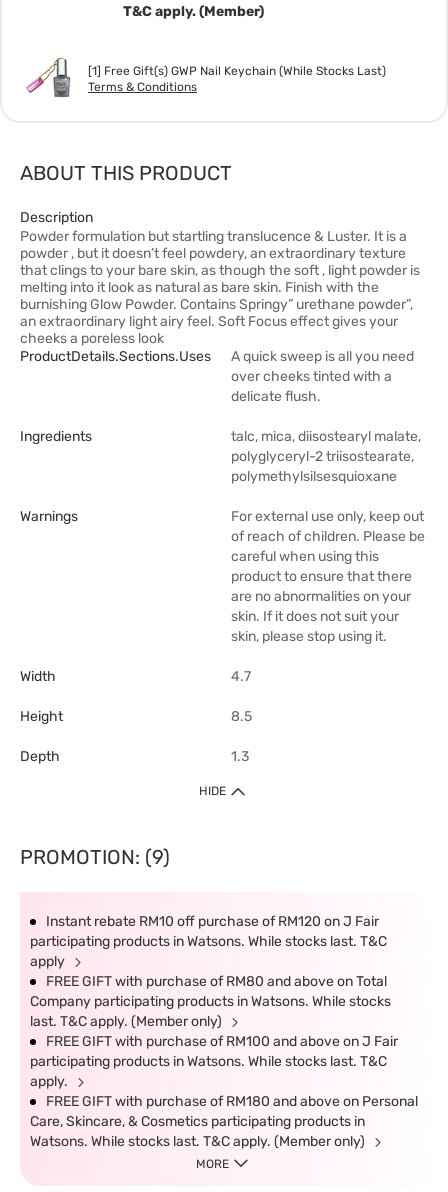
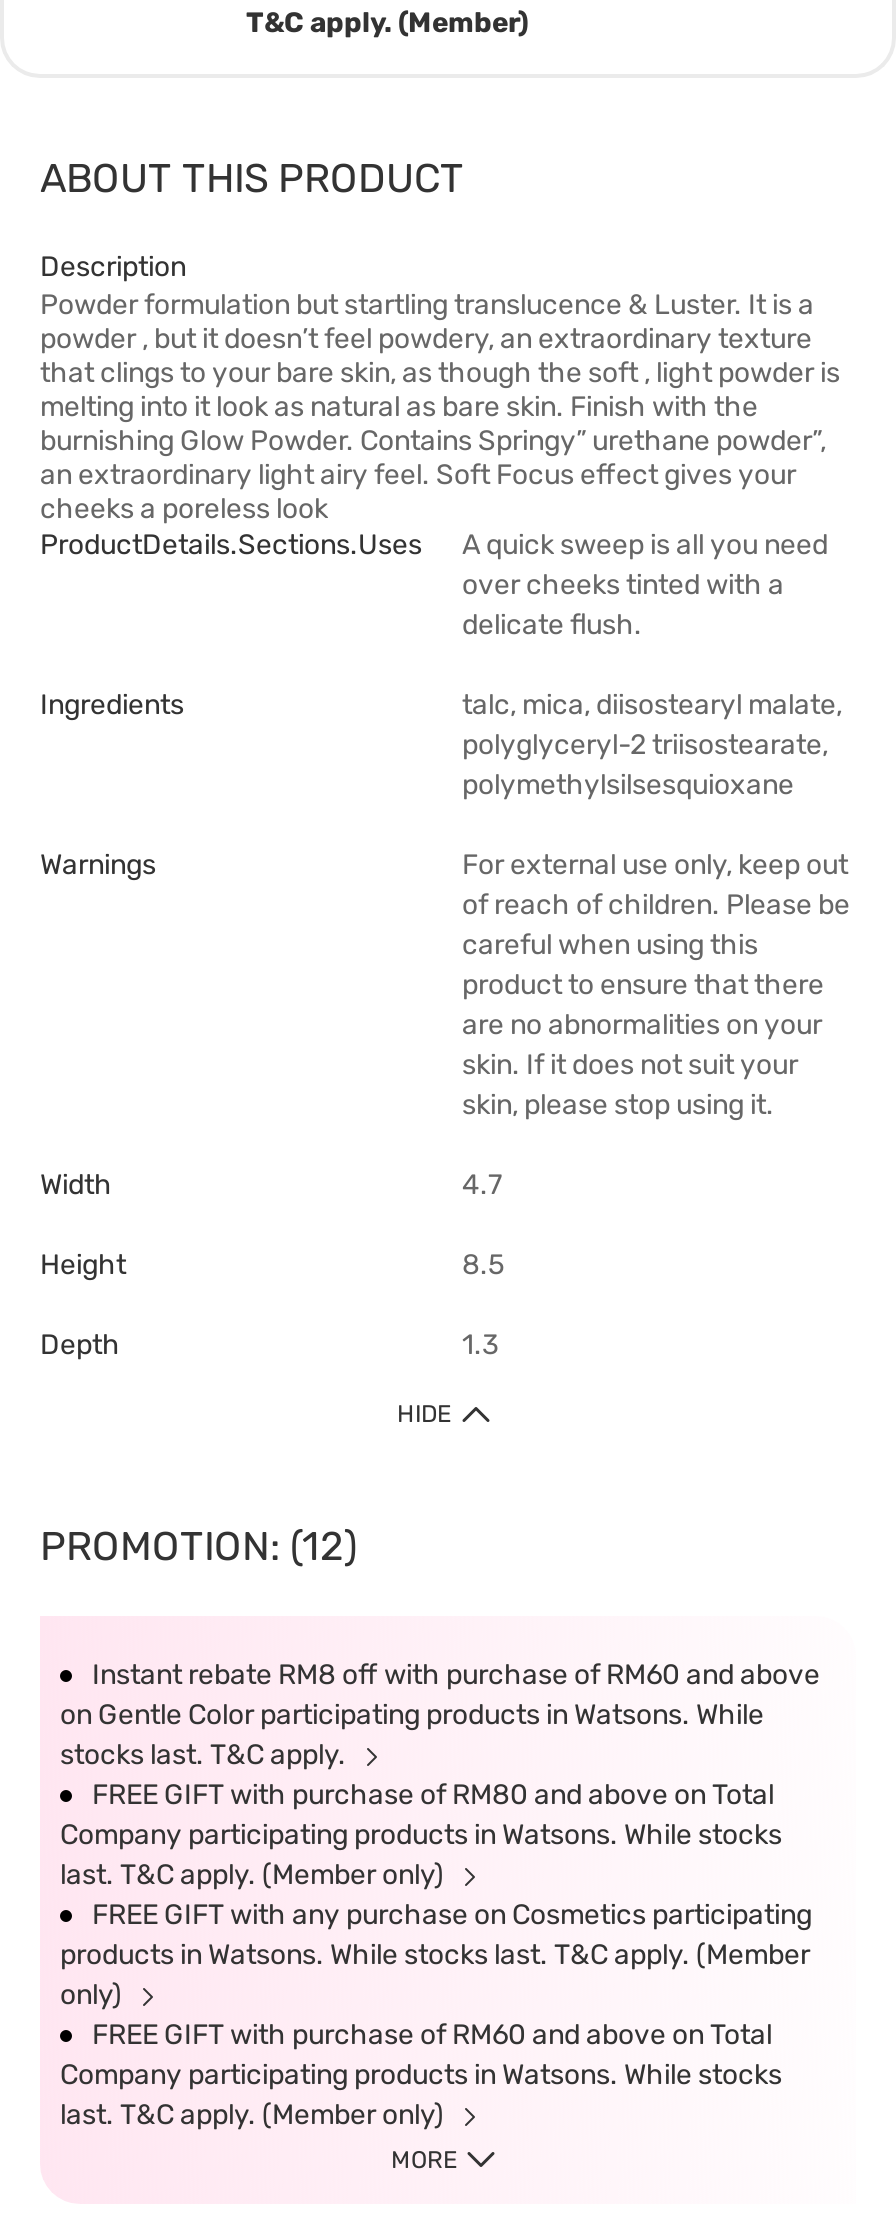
[26,56,386,98] [image] | [1] Free Gift(s) GWP Nail Keychain (While Stocks Last) | Terms & Conditions -> none
[20,845,170,869] PROMOTION: (9) -> [40,1522,358,1570] PROMOTION: (12)
[30,913,387,970] Instant rebate RM10 off purchase of RM120 on J Fair | participating products in Watsons. While stocks last. T&C | apply -> [60,1658,820,1772] Instant rebate RM8 off with purchase of RM60 and above | on Gentle Color participating products in Watsons. While | stocks last. T&C apply.
[30,1033,418,1150] FREE GIFT with purchase of RM100 and above on J Fair | participating products in Watsons. While stocks last. T&C | apply. | FREE GIFT with purchase of RM180 and above on Personal | Care, Skincare, & Cosmetics participating products in | Watsons. While stocks last. T&C apply. (Member only) -> [60,1898,812,2132] FREE GIFT with any purchase on Cosmetics participating | products in Watsons. While stocks last. T&C apply. (Member | only) | FREE GIFT with purchase of RM60 and above on Total | Company participating products in Watsons. While stocks | last. T&C apply. (Member only)

